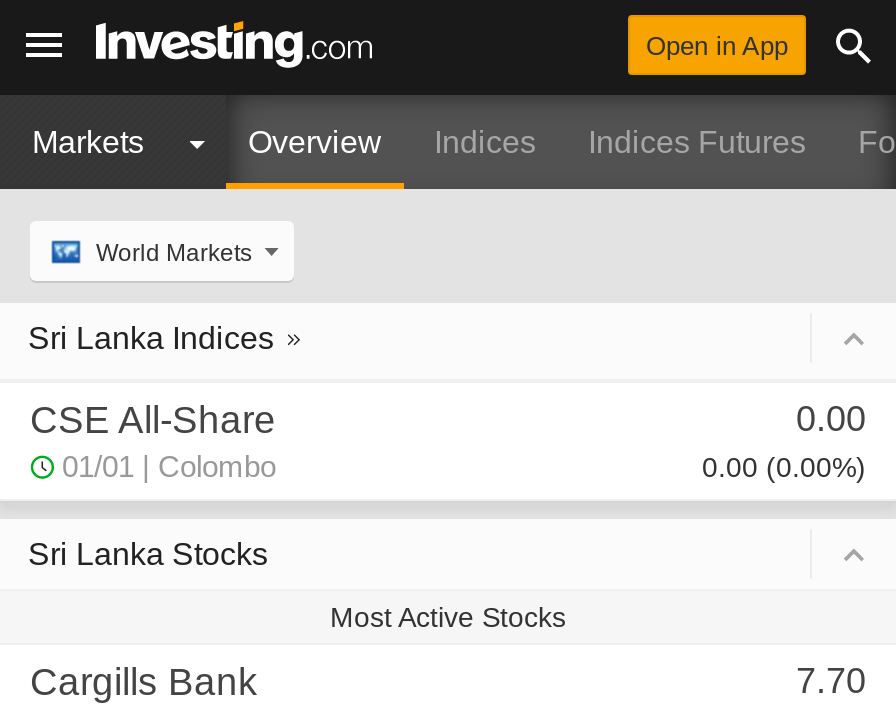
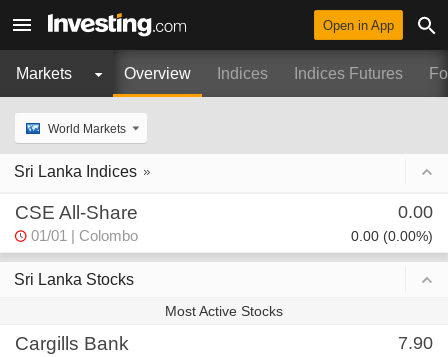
[796,661,866,701] 7.70 -> [398,333,433,353] 7.90

